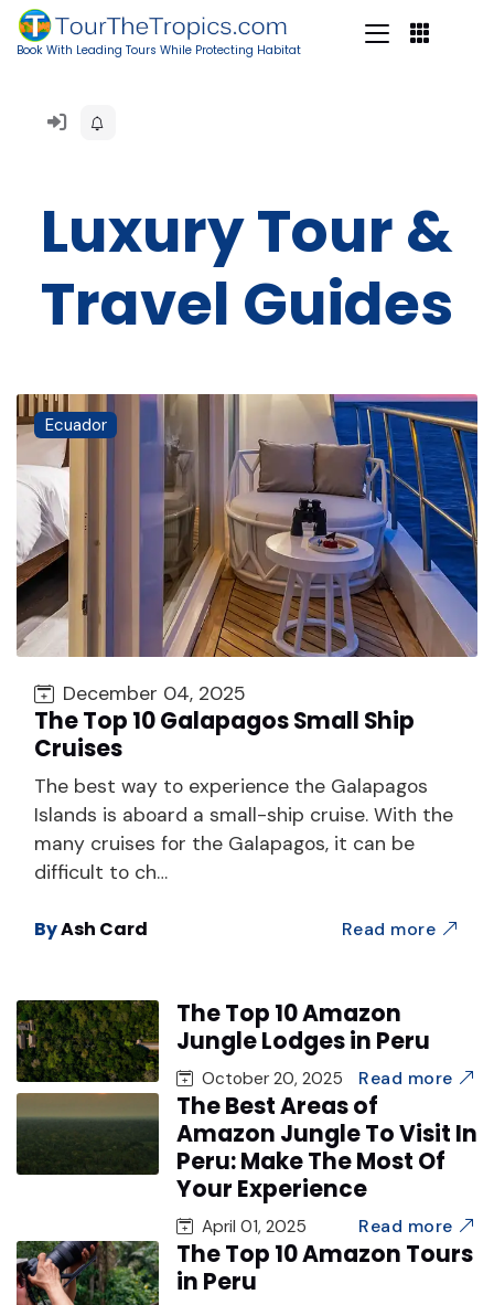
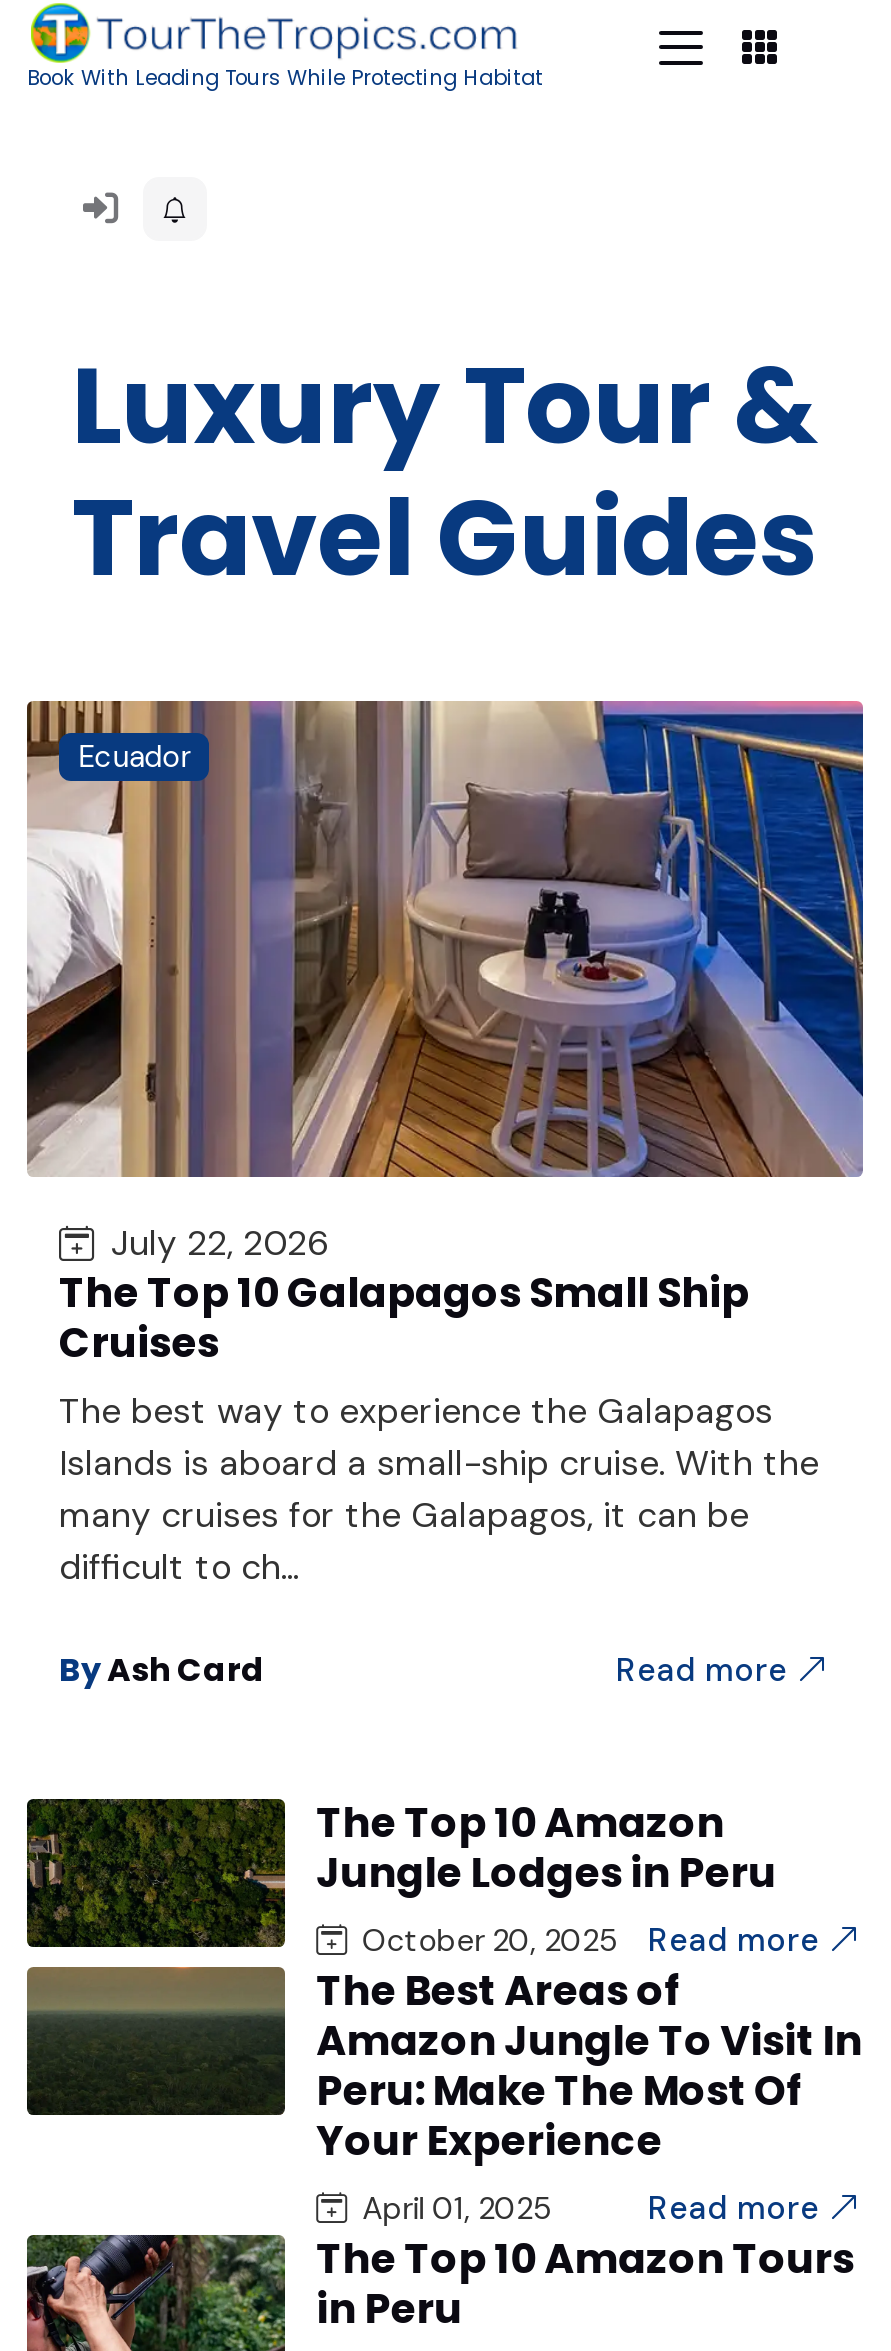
[63,682,246,706] December 04, 2025 -> [111,1222,329,1266] July 22, 2026

